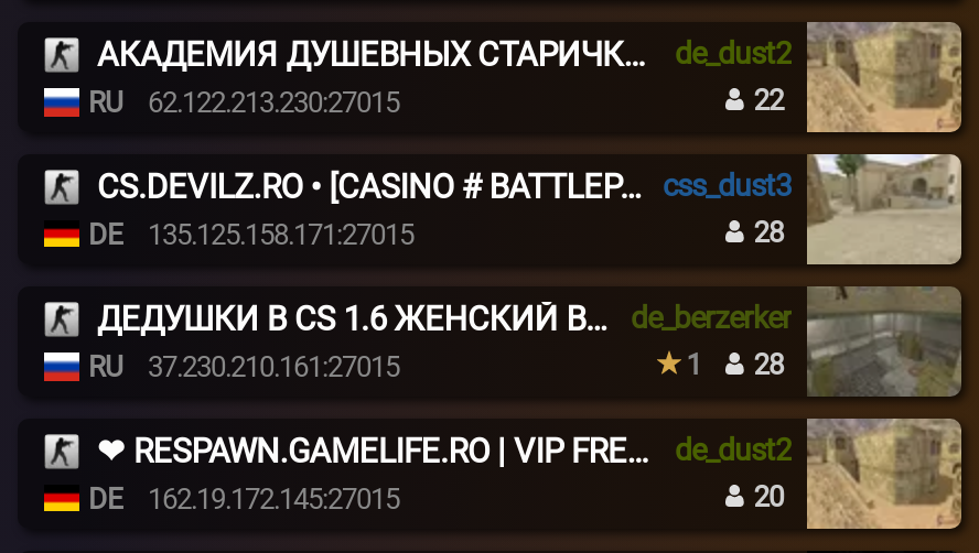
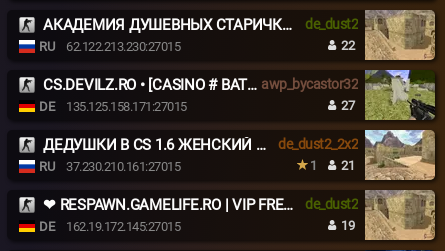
[663,152,964,267] [image] | css_dust3 -> [261,69,435,120] [image] | awp_bycastor32
[747,216,783,249] 28 -> [338,98,354,113] 27
[631,286,961,397] [image] | de_berzerker -> [278,129,435,180] [image] | de_dust2_2x2
[680,348,783,381] 1 28 -> [307,158,354,173] 1 21
[747,480,783,513] 20 -> [338,218,354,233] 19

